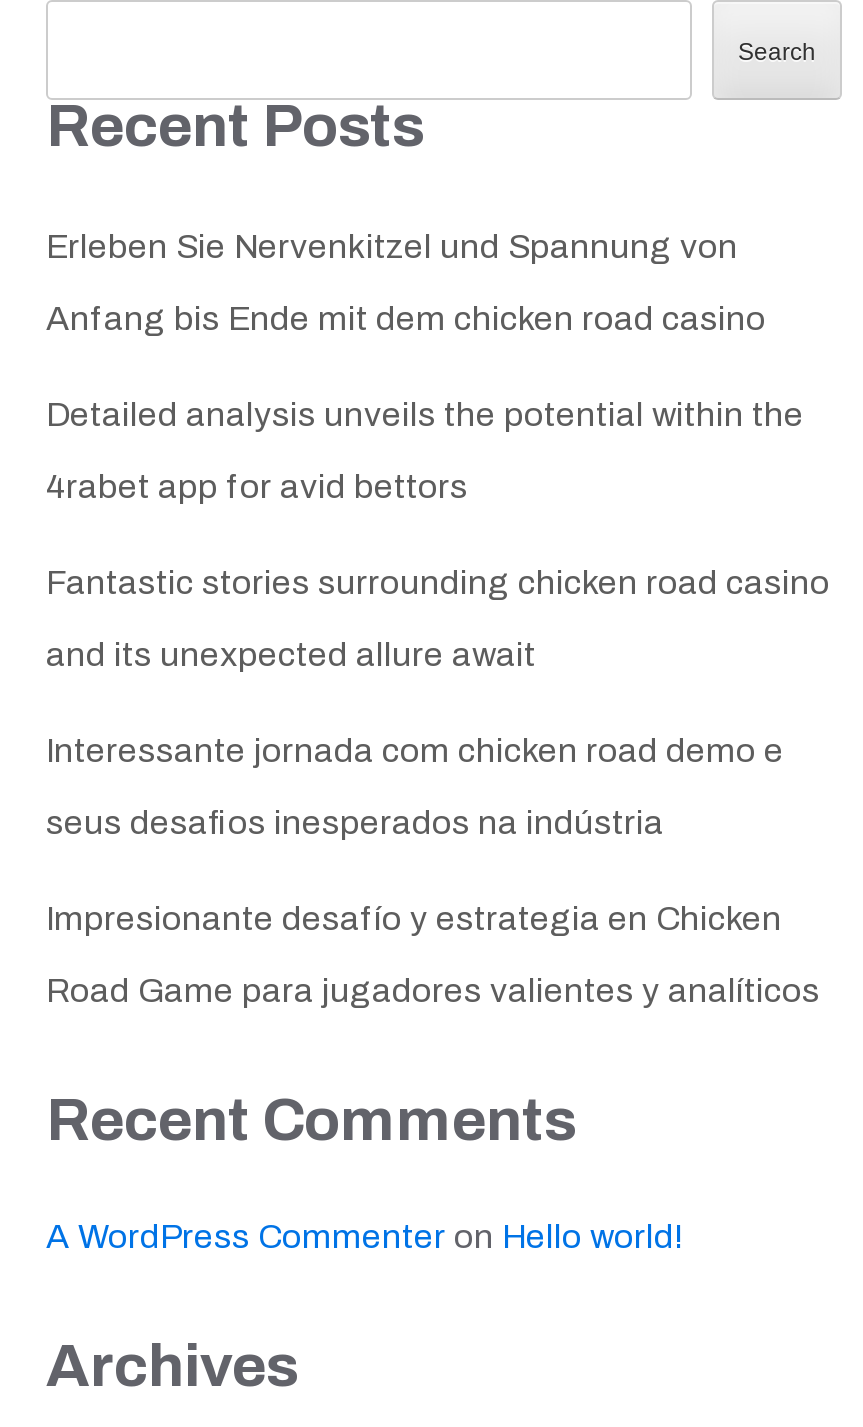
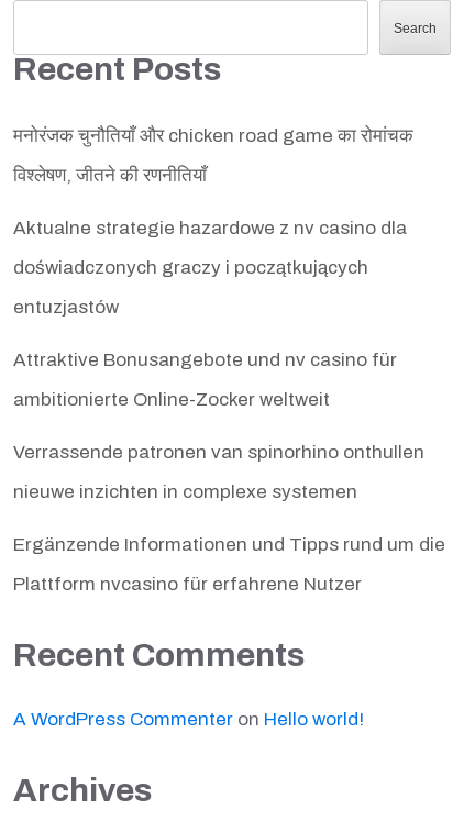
[46,228,830,1010] Erleben Sie Nervenkitzel und Spannung von | Anfang bis Ende mit dem chicken road casino | Detailed analysis unveils the potential within the | 4rabet app for avid bettors | Fantastic stories surrounding chicken road casino | and its unexpected allure await | Interessante jornada com chicken road demo e | seus desafios inesperados na indústria | Impresionante desafío y estrategia en Chicken | Road Game para jugadores valientes y analíticos -> [13,125,445,594] मनोरंजक चुनौतियाँ और chicken road game का रोमांचक | विश्लेषण, जीतने की रणनीतियाँ | Aktualne strategie hazardowe z nv casino dla | doświadczonych graczy i początkujących | entuzjastów | Attraktive Bonusangebote und nv casino für | ambitionierte Online-Zocker weltweit | Verrassende patronen van spinorhino onthullen | nieuwe inzichten in complexe systemen | Ergänzende Informationen und Tipps rund um die | Plattform nvcasino für erfahrene Nutzer

